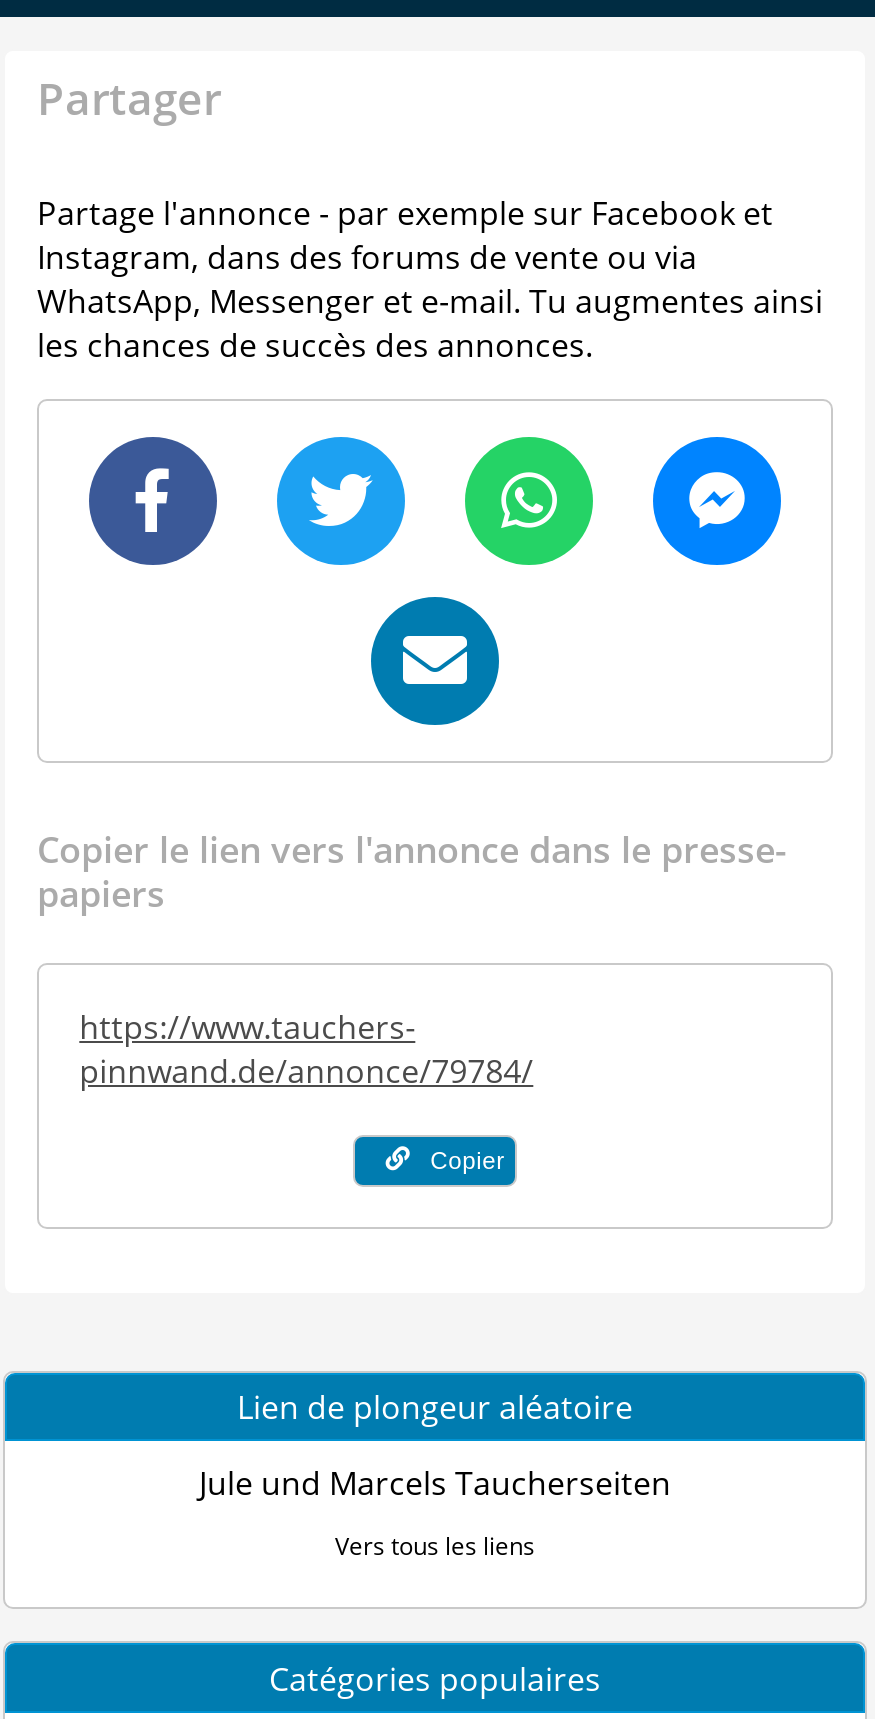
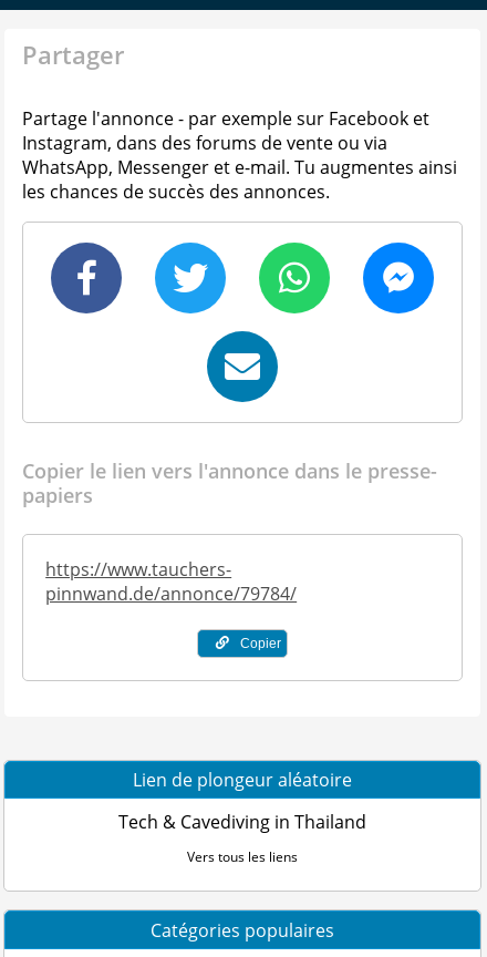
[199,1461,671,1505] Jule und Marcels Taucherseiten -> [118,810,366,834] Tech & Cavediving in Thailand

